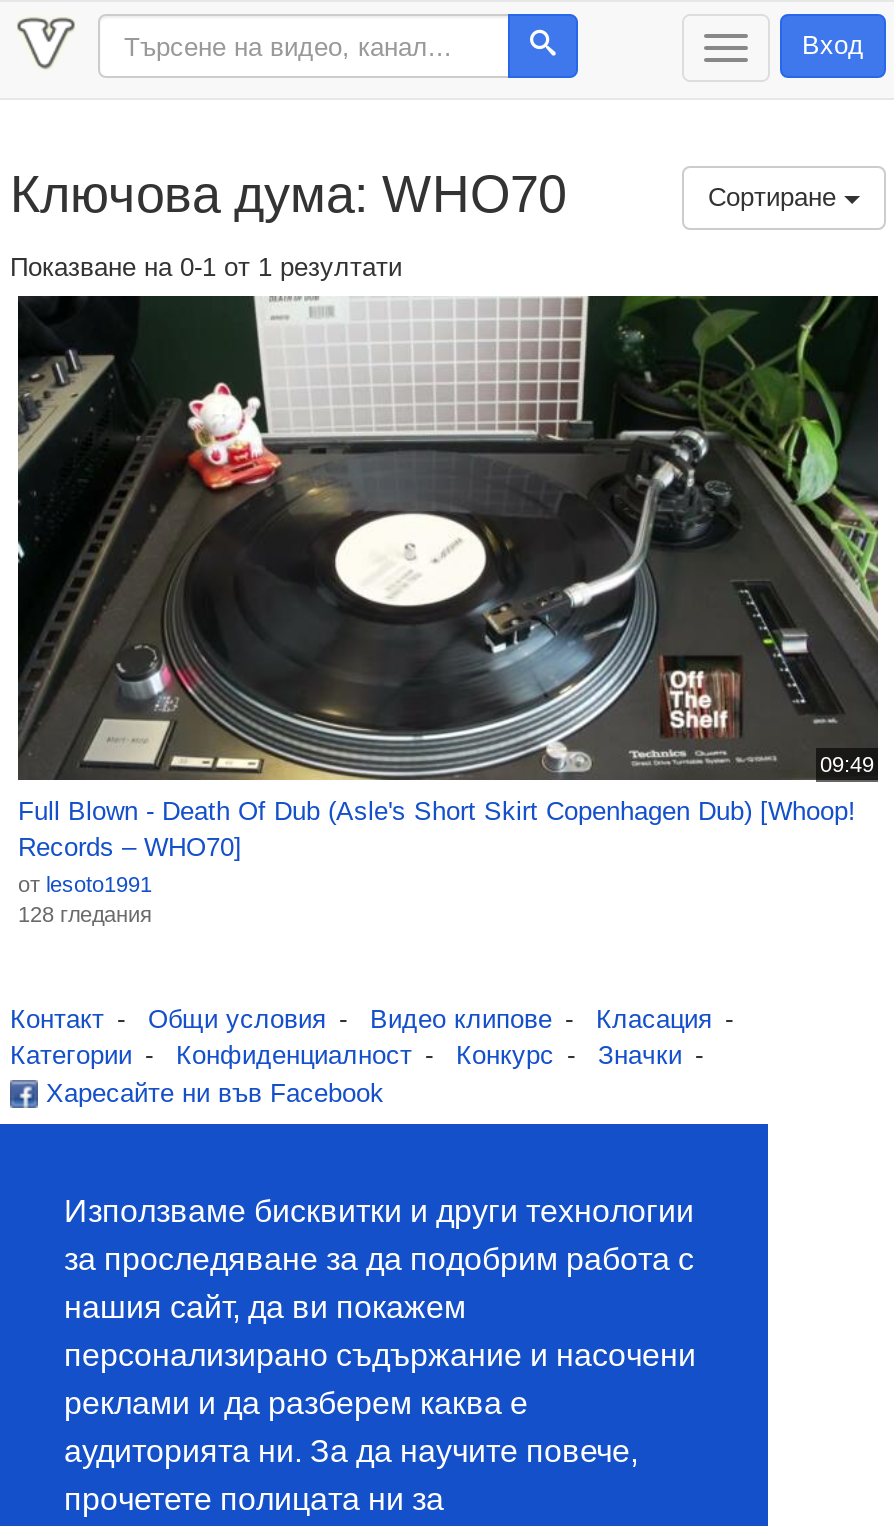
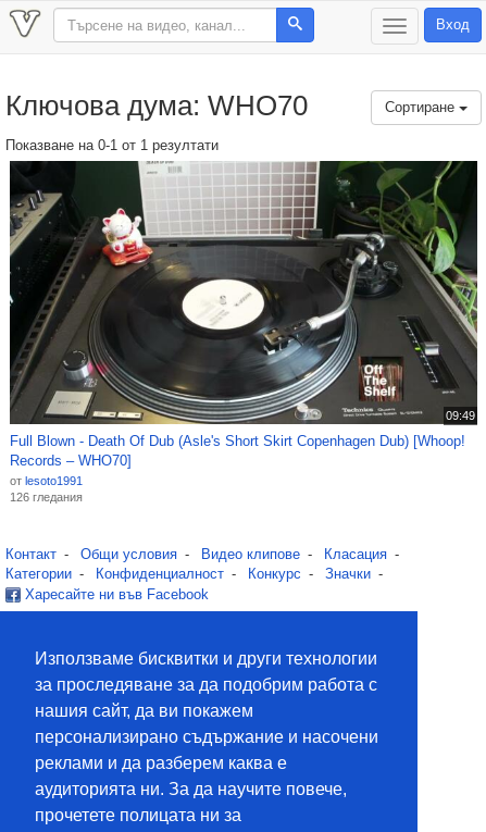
[18,902,152,926] 128 гледания -> [10,490,83,503] 126 гледания

